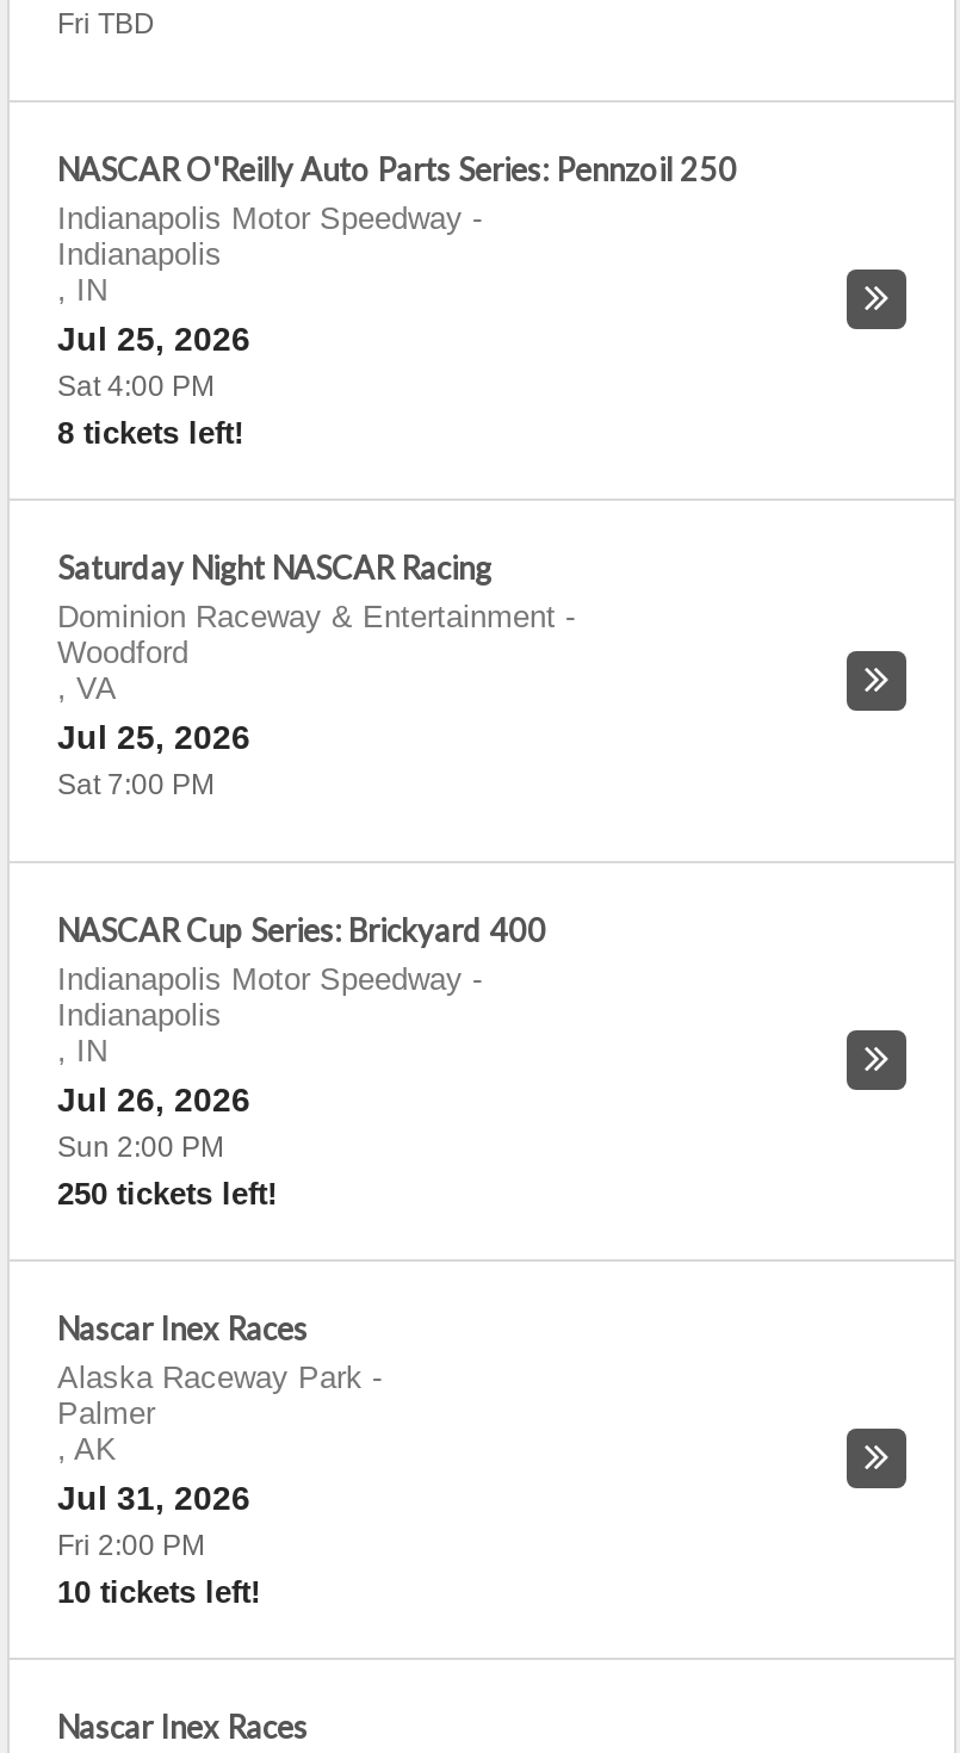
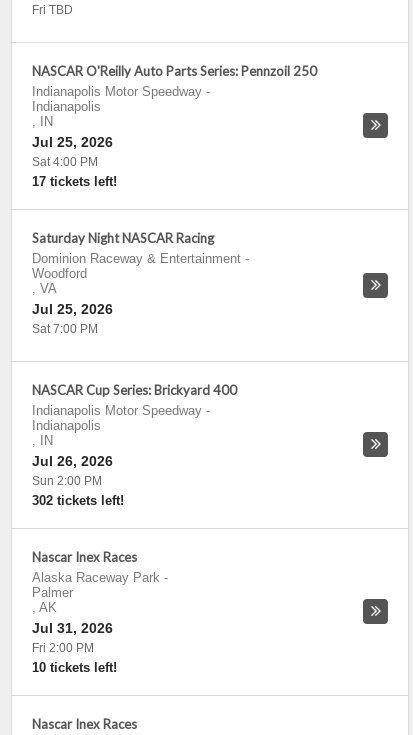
[57,415,243,451] 8 tickets left! -> [32,174,117,189] 17 tickets left!
[57,1176,277,1212] 250 tickets left! -> [32,493,124,508] 302 tickets left!

